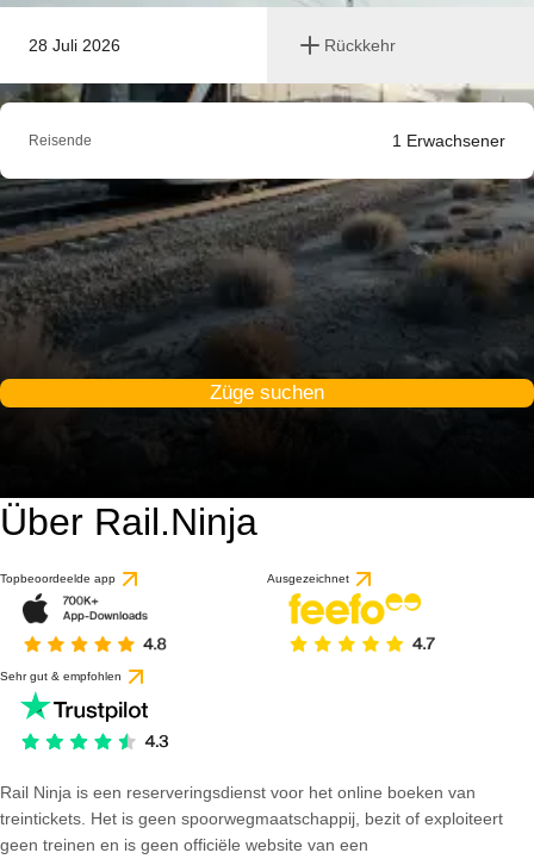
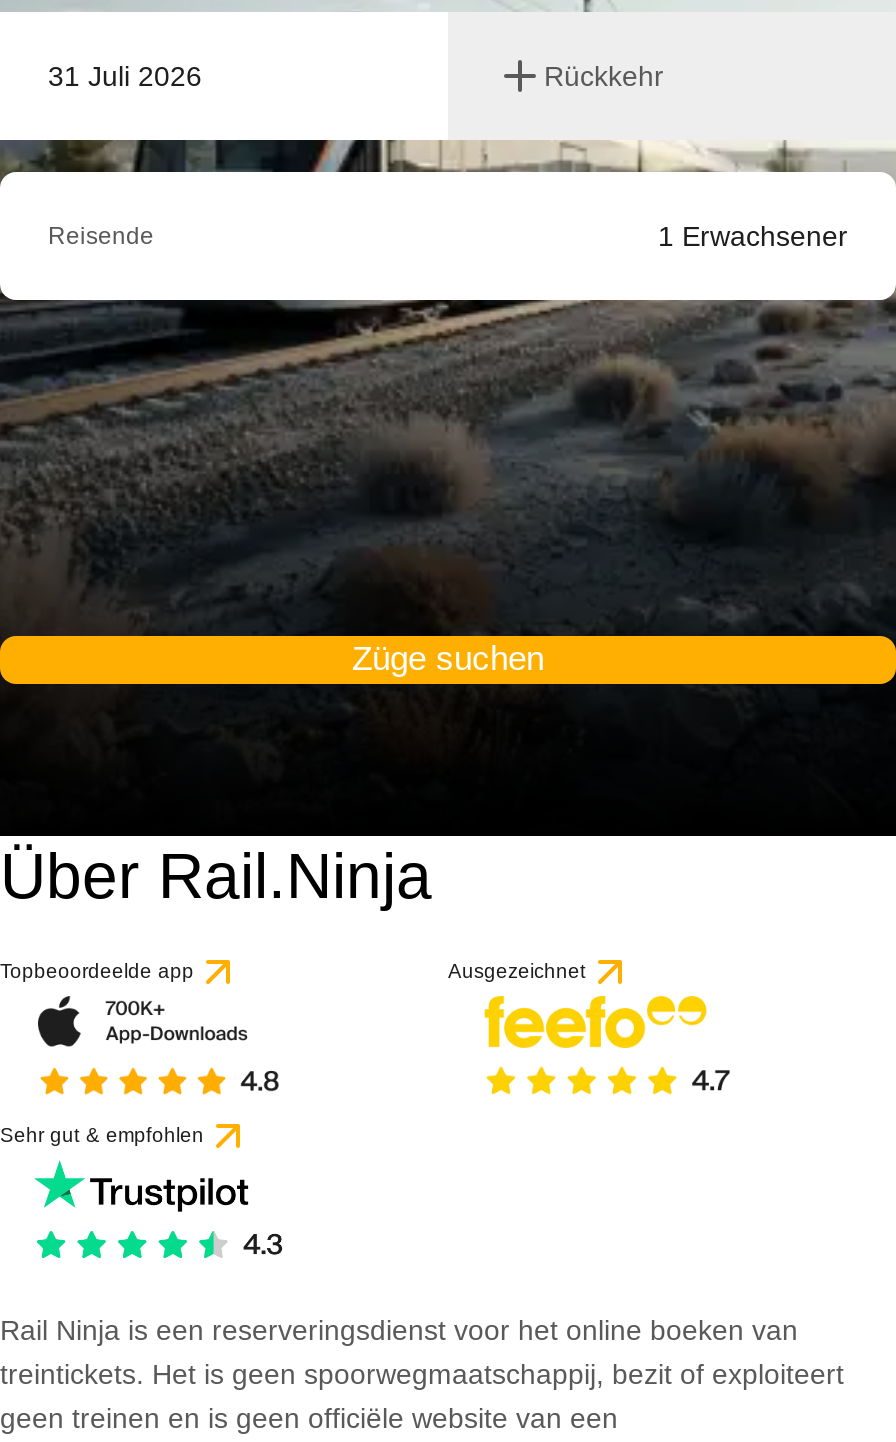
[29,36,120,55] 28 Juli 2026 -> [48,60,202,92] 31 Juli 2026

